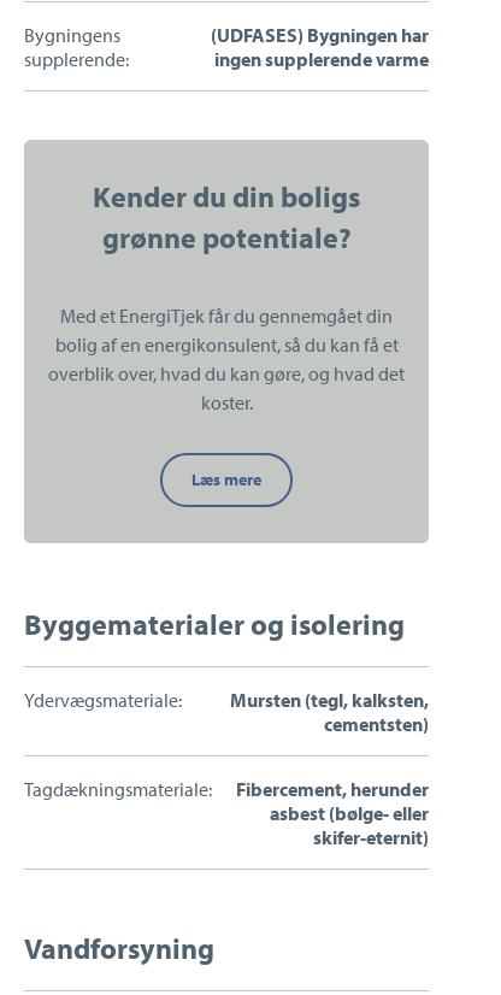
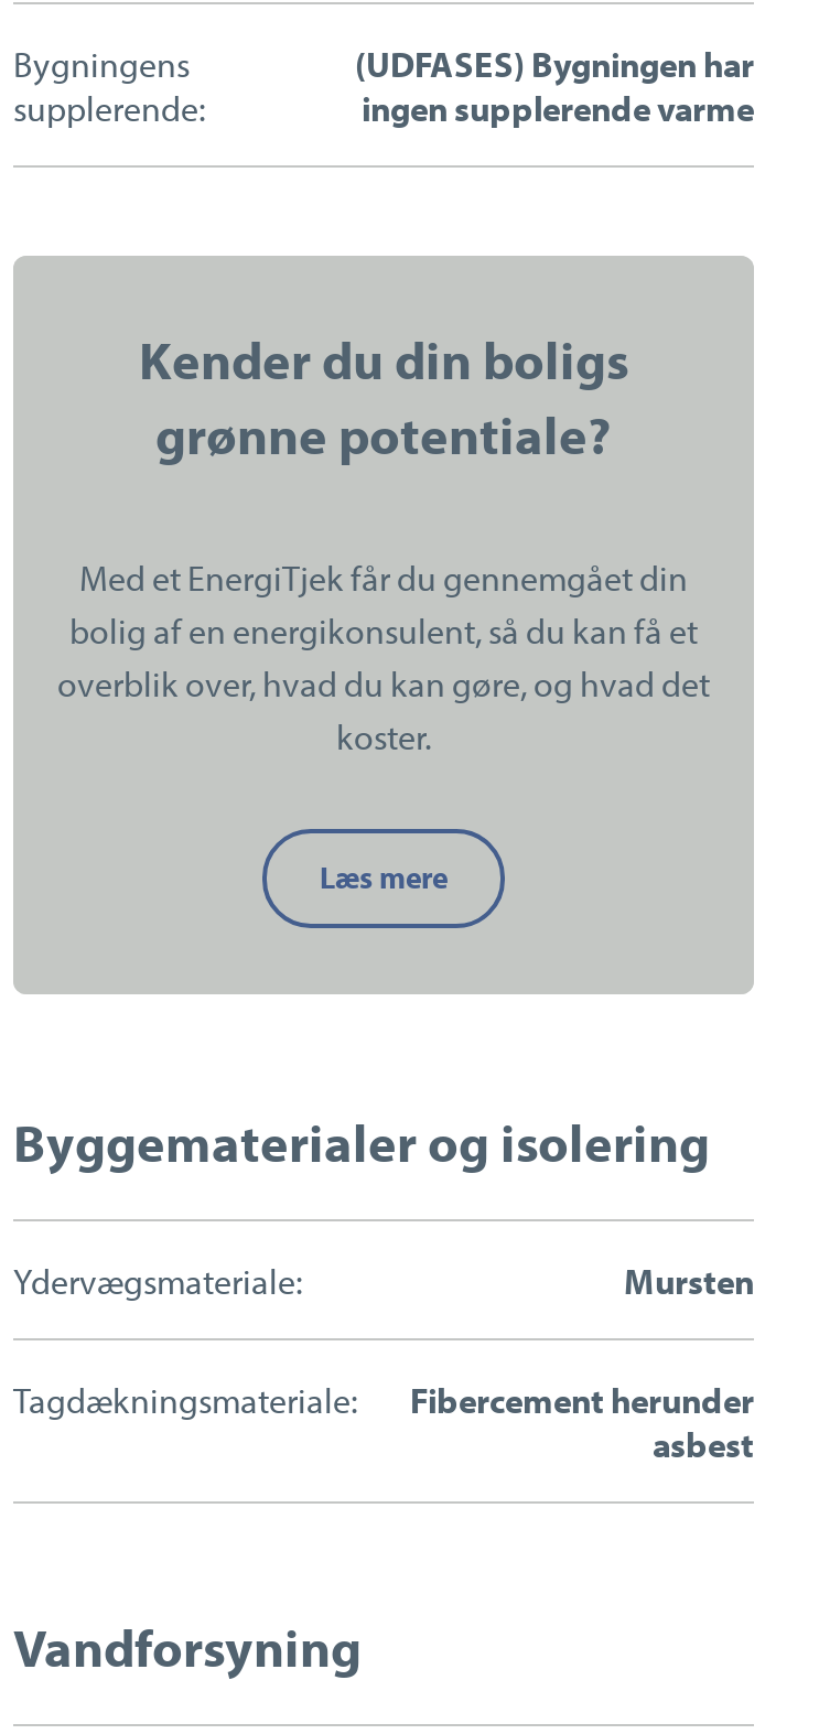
[230,688,429,736] Mursten (tegl, kalksten, | cementsten) -> [624,1260,754,1304] Mursten
[236,777,429,850] Fibercement, herunder | asbest (bølge- eller | skifer-eternit) -> [410,1379,754,1467] Fibercement herunder | asbest

